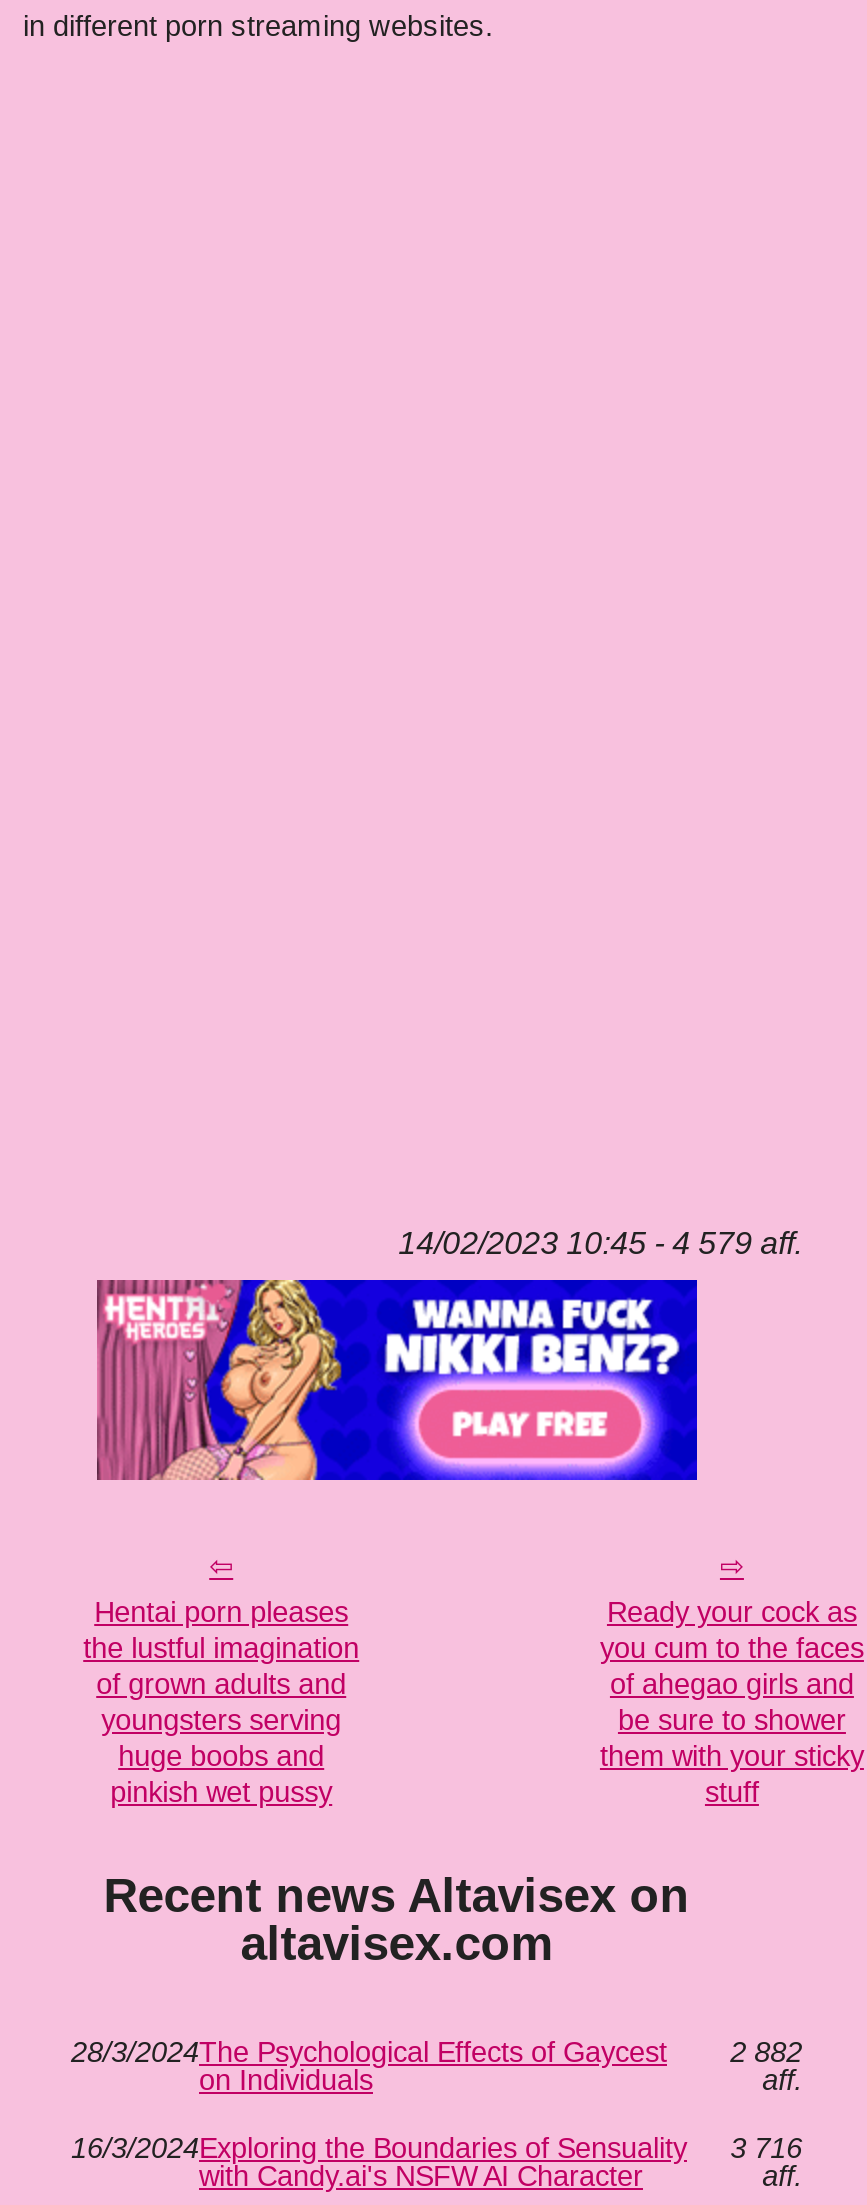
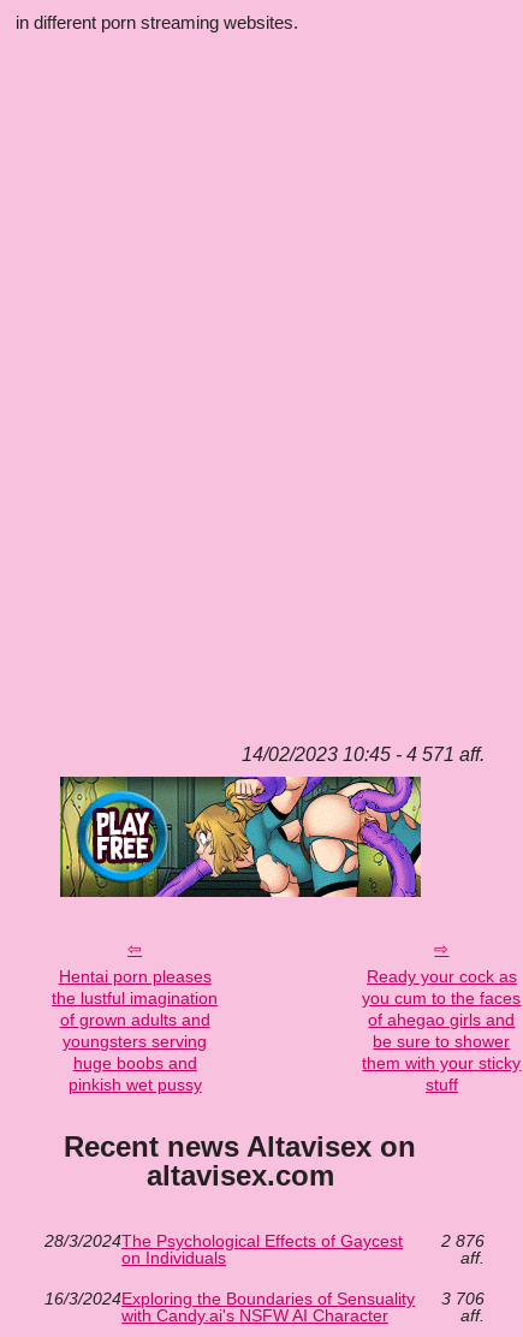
[398,1226,802,1260] 14/02/2023 10:45 - 4 579 aff. -> [241,744,484,765] 14/02/2023 10:45 - 4 571 aff.
[95,1278,699,1482] [image] -> [59,776,422,898] [image]
[71,2035,802,2067] 28/3/2024The Psychological Effects of Gaycest 2 882 -> [44,1231,484,1250] 28/3/2024The Psychological Effects of Gaycest 2 876
[71,2131,802,2163] 16/3/2024Exploring the Boundaries of Sensuality 3 716 -> [44,1288,484,1308] 16/3/2024Exploring the Boundaries of Sensuality 3 706

